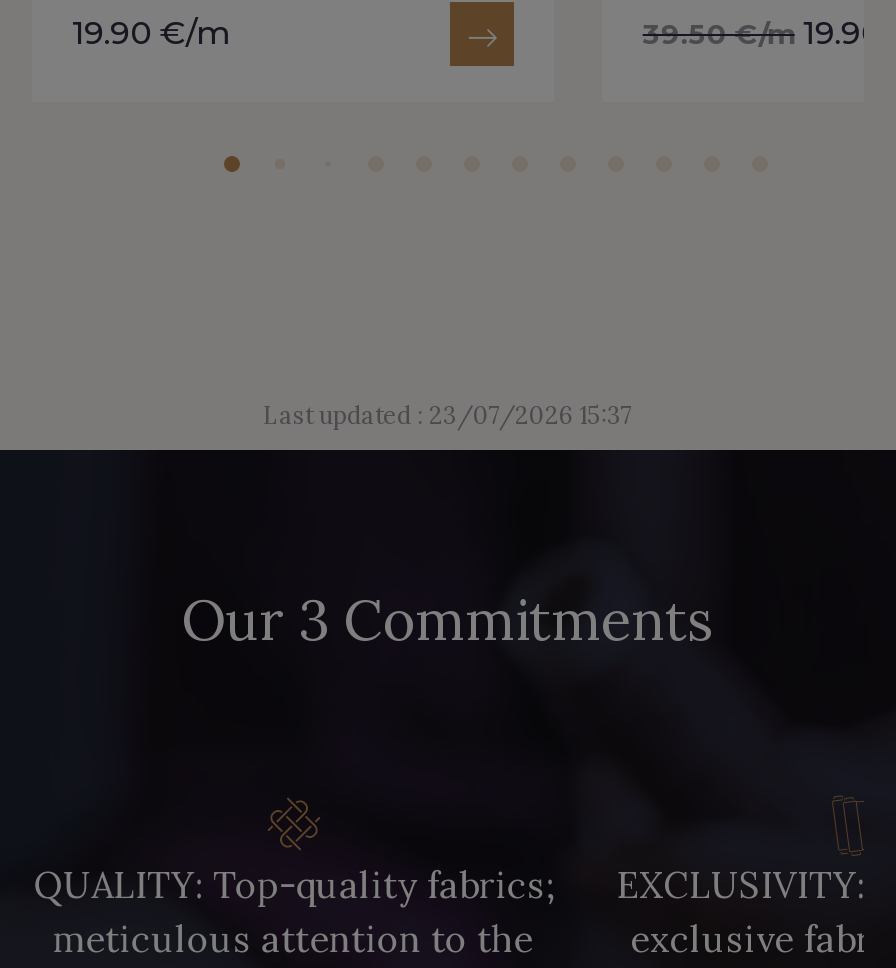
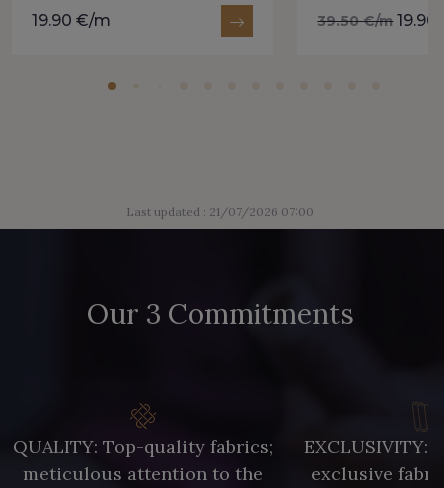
[263,400,633,430] Last updated : 23/07/2026 15:37 -> [126,204,314,219] Last updated : 21/07/2026 07:00

